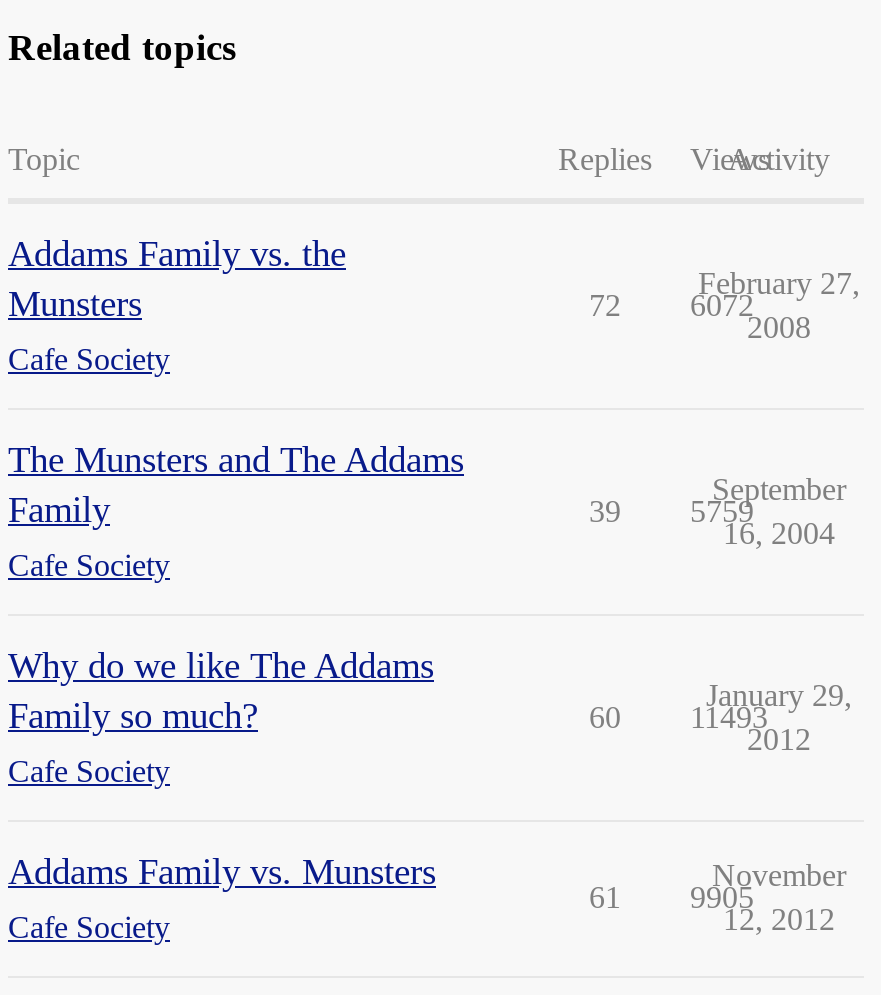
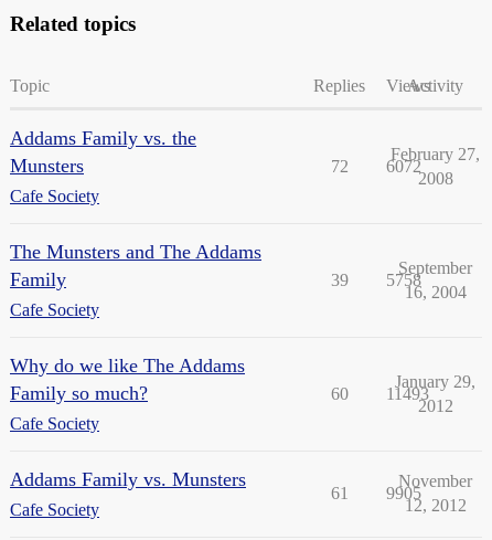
[690,494,754,528] 5759 -> [386,271,421,289] 5758

